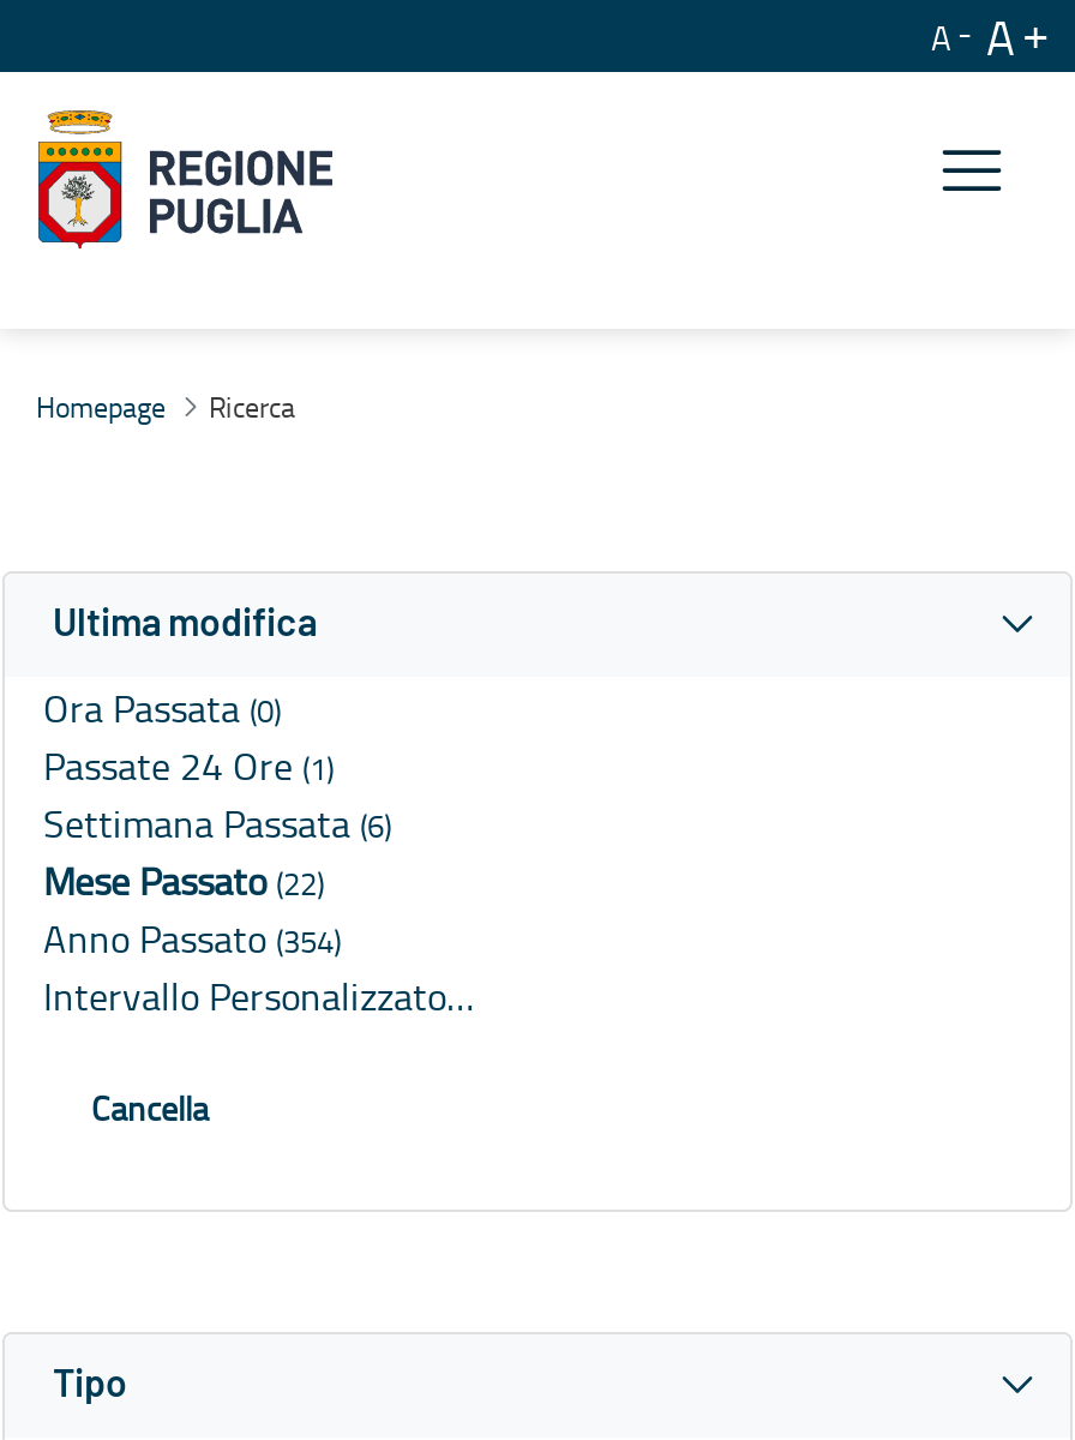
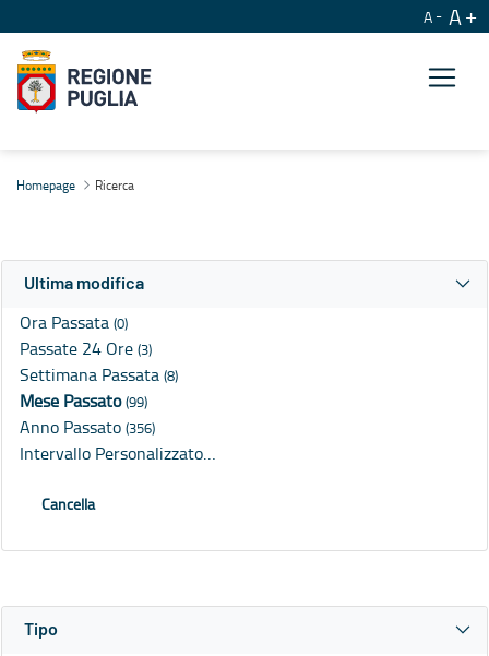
[43,740,334,793] Passate 24 Ore (1) -> [20,337,152,361] Passate 24 Ore (3)
[43,798,391,850] Settimana Passata (6) -> [20,363,178,387] Settimana Passata (8)
[43,855,324,908] Mese Passato (22) -> [20,389,147,413] Mese Passato (99)
[43,913,341,966] Anno Passato (354) -> [20,415,155,439] Anno Passato (356)

